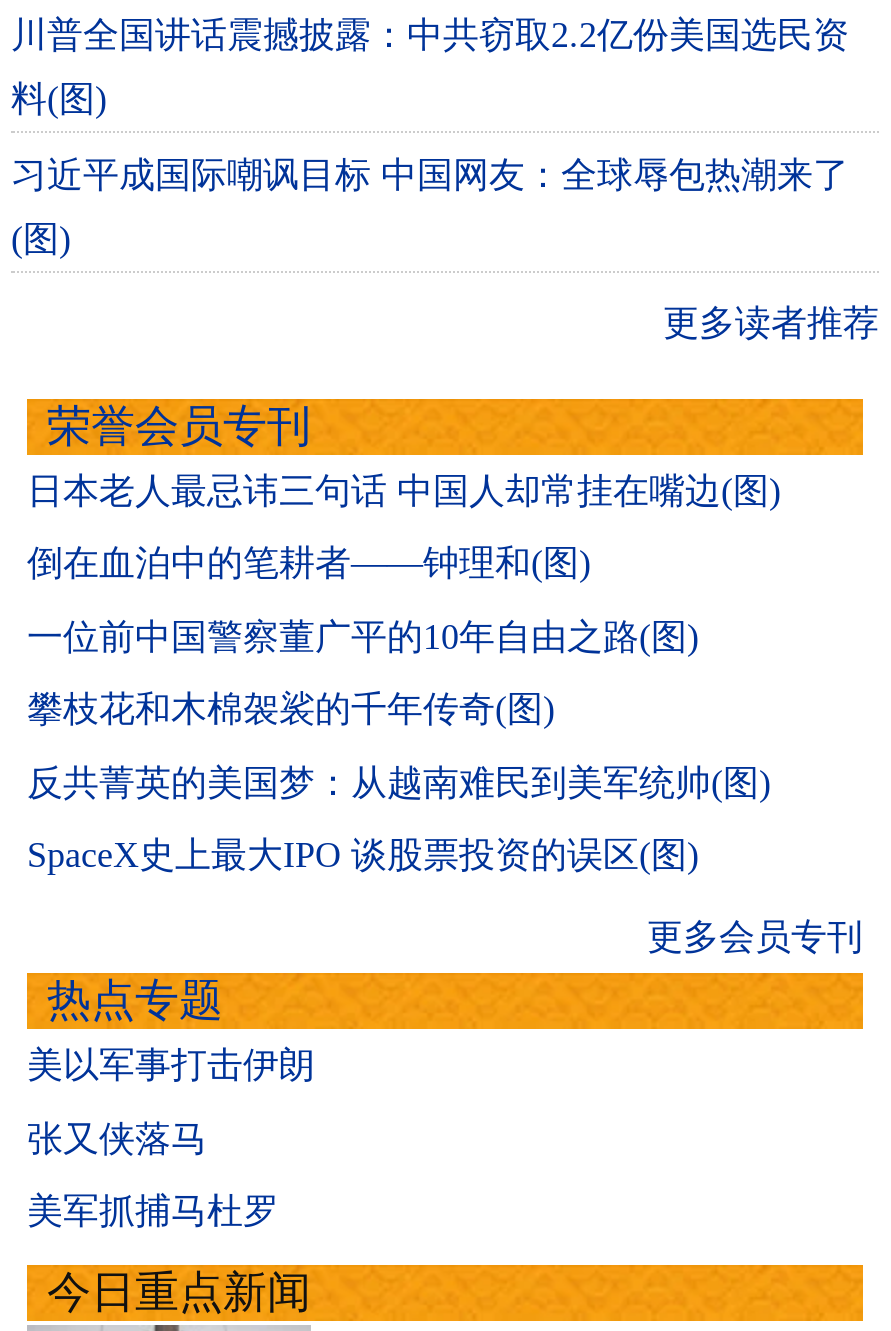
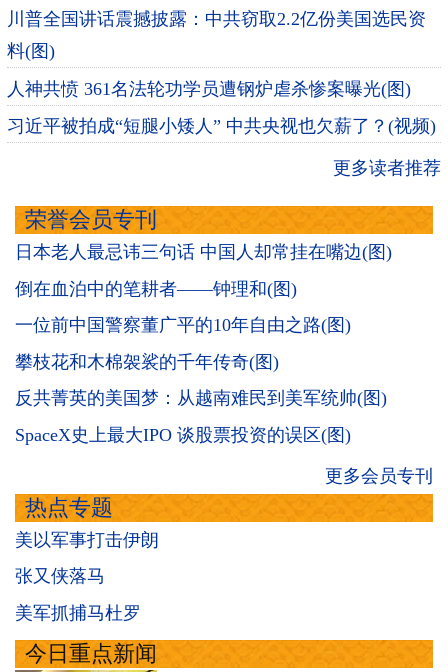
[11,154,849,194] 习近平成国际嘲讽目标 中国网友：全球辱包热潮来了 -> [7,79,411,99] 人神共愤 361名法轮功学员遭钢炉虐杀惨案曝光(图)
[11,218,71,258] (图) -> [7,116,436,136] 习近平被拍成“短腿小矮人” 中共央视也欠薪了？(视频)

